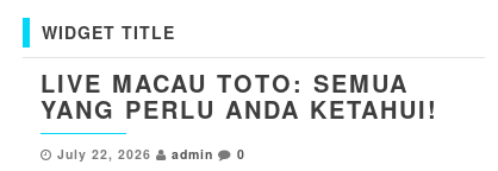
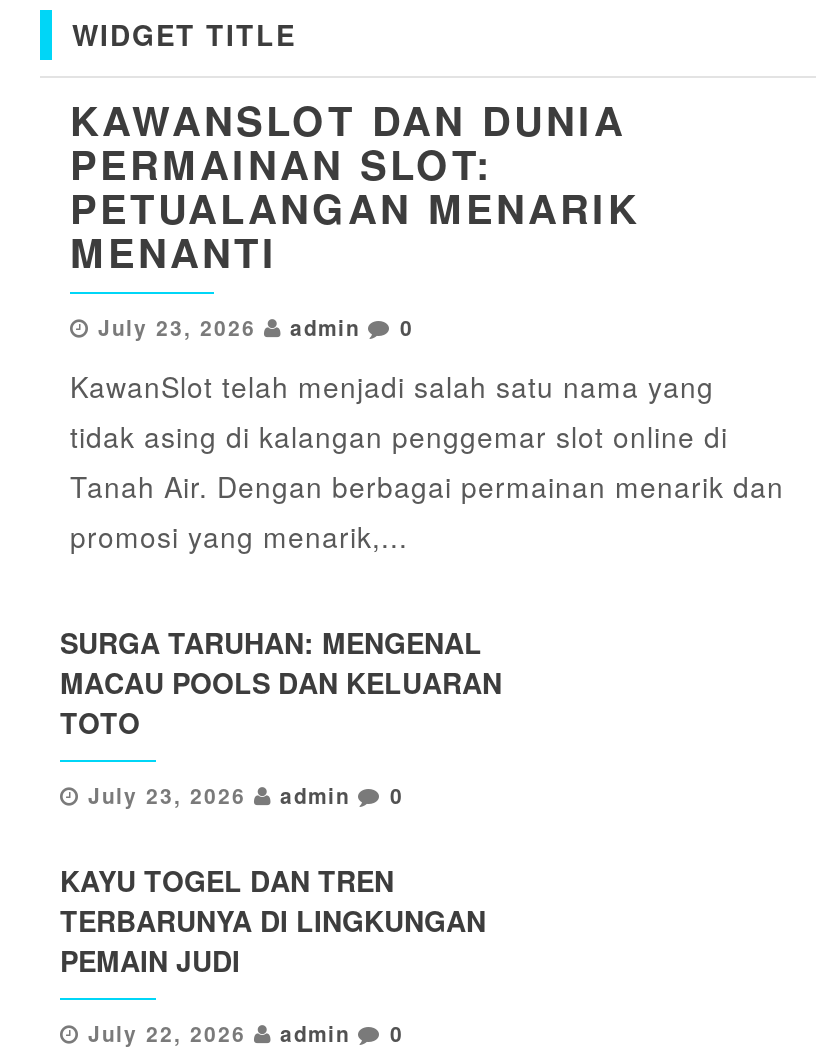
[41,65,438,126] LIVE MACAU TOTO: SEMUA | YANG PERLU ANDA KETAHUI! -> [60,90,784,980] KAWANSLOT DAN DUNIA | PERMAINAN SLOT: | PETUALANGAN MENARIK | MENANTI | July 23, 2026 | admin | 0 | KawanSlot telah menjadi salah satu nama yang | tidak asing di kalangan penggemar slot online di | Tanah Air. Dengan berbagai permainan menarik dan | promosi yang menarik,... | SURGA TARUHAN: MENGENAL | MACAU POOLS DAN KELUARAN | TOTO | July 23, 2026 | admin | 0 | KAYU TOGEL DAN TREN | TERBARUNYA DI LINGKUNGAN | PEMAIN JUDI

